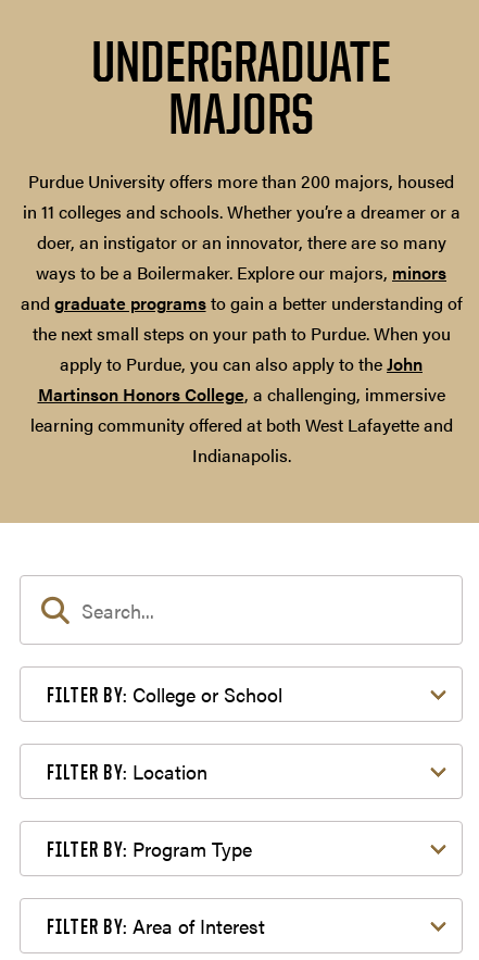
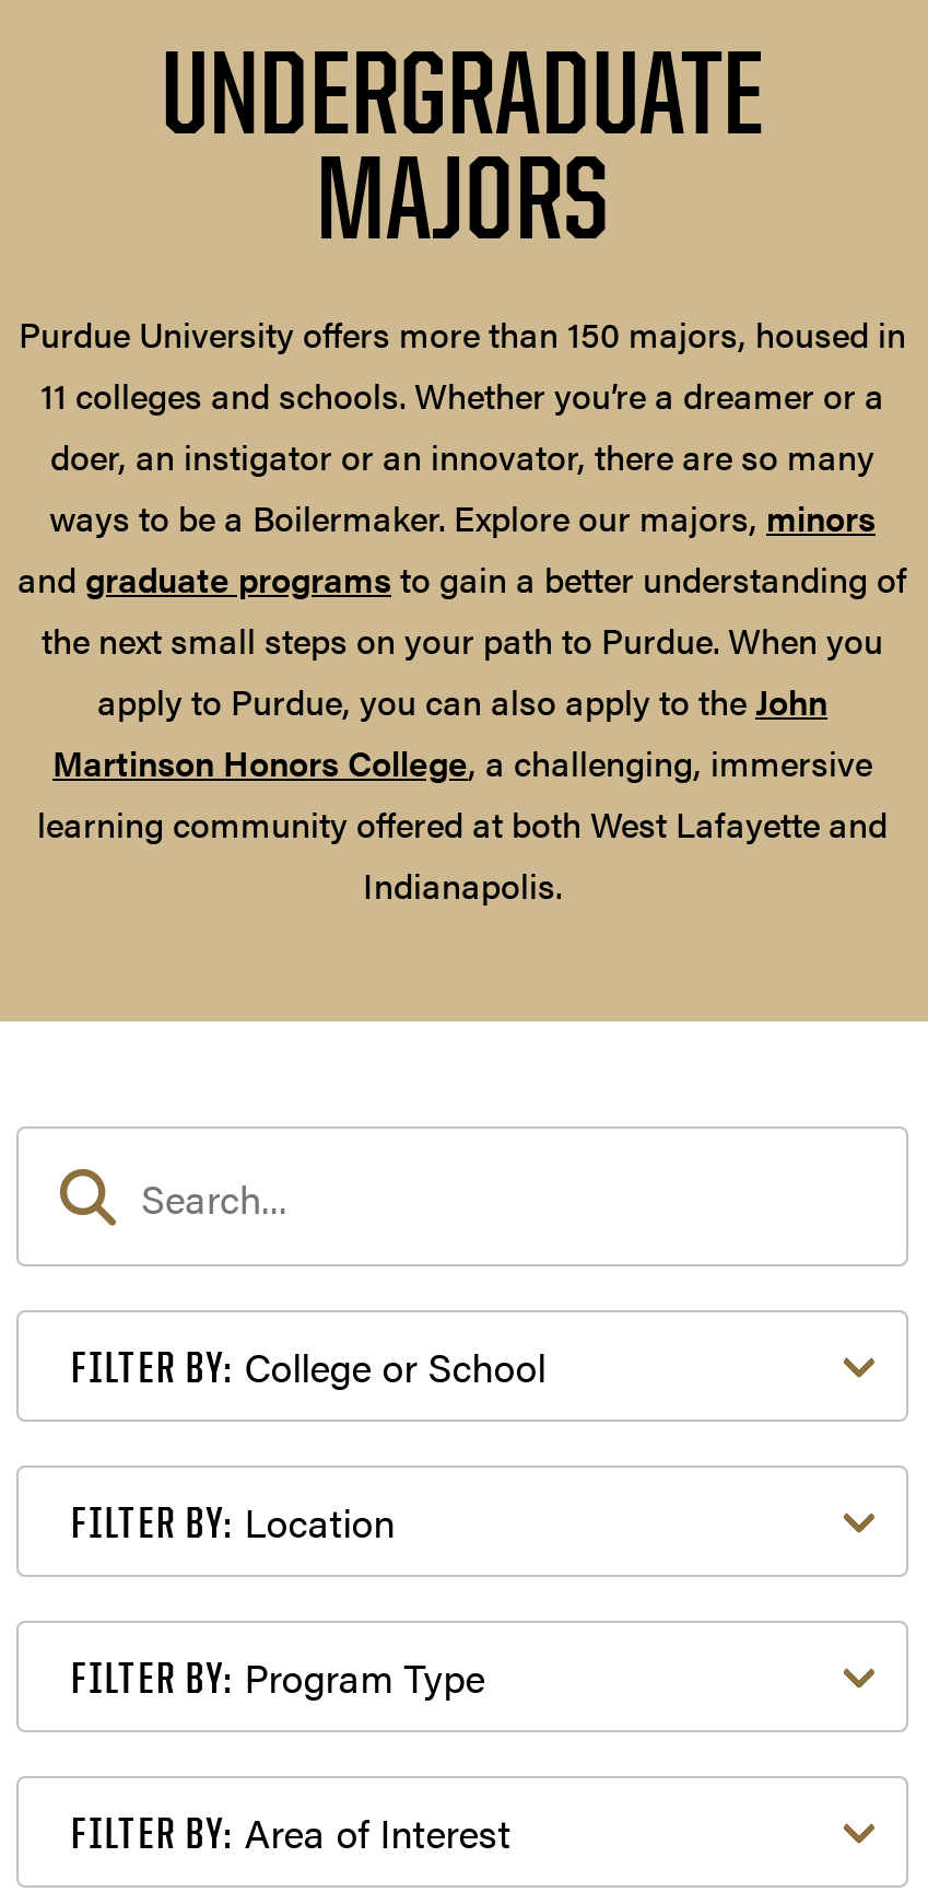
[22,169,460,224] Purdue University offers more than 200 majors, housed | in 11 colleges and schools. Whether you’re a dreamer or a -> [19,309,906,420] Purdue University offers more than 150 majors, housed in | 11 colleges and schools. Whether you’re a dreamer or a

